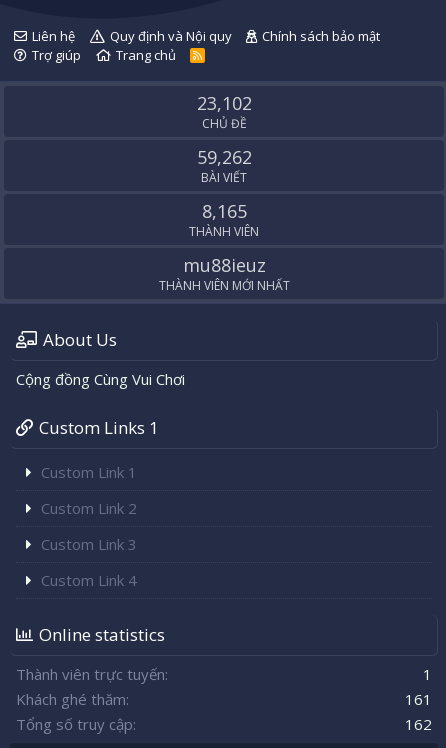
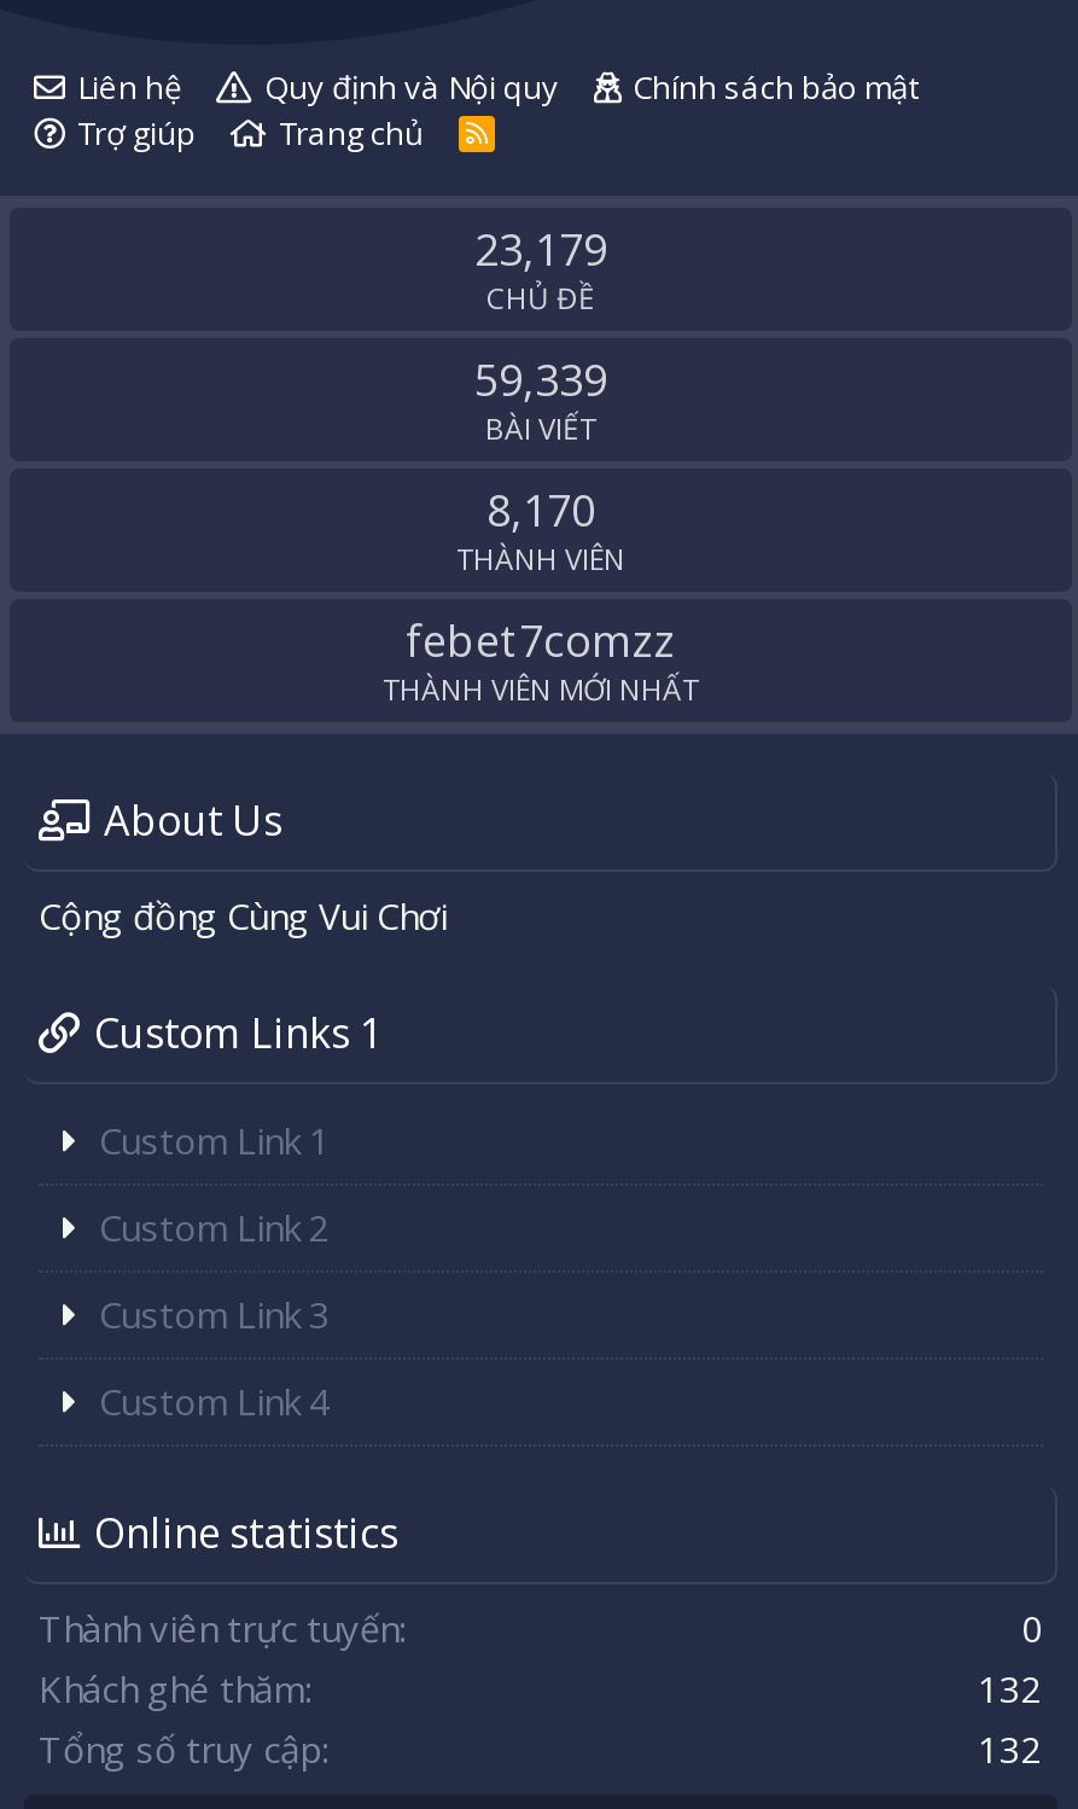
[196,91,251,115] 23,102 -> [474,220,607,278] 23,179
[196,145,251,169] 59,262 -> [474,350,607,408] 59,339
[201,199,246,223] 8,165 -> [486,481,595,539] 8,170
[182,253,265,277] mu88ieuz -> [406,611,676,669] febet7comzz
[423,664,432,684] 1 -> [1021,1604,1043,1652] 0
[405,689,432,709] 161 -> [978,1664,1043,1713] 132
[405,714,432,734] 162 -> [978,1725,1043,1773] 132

